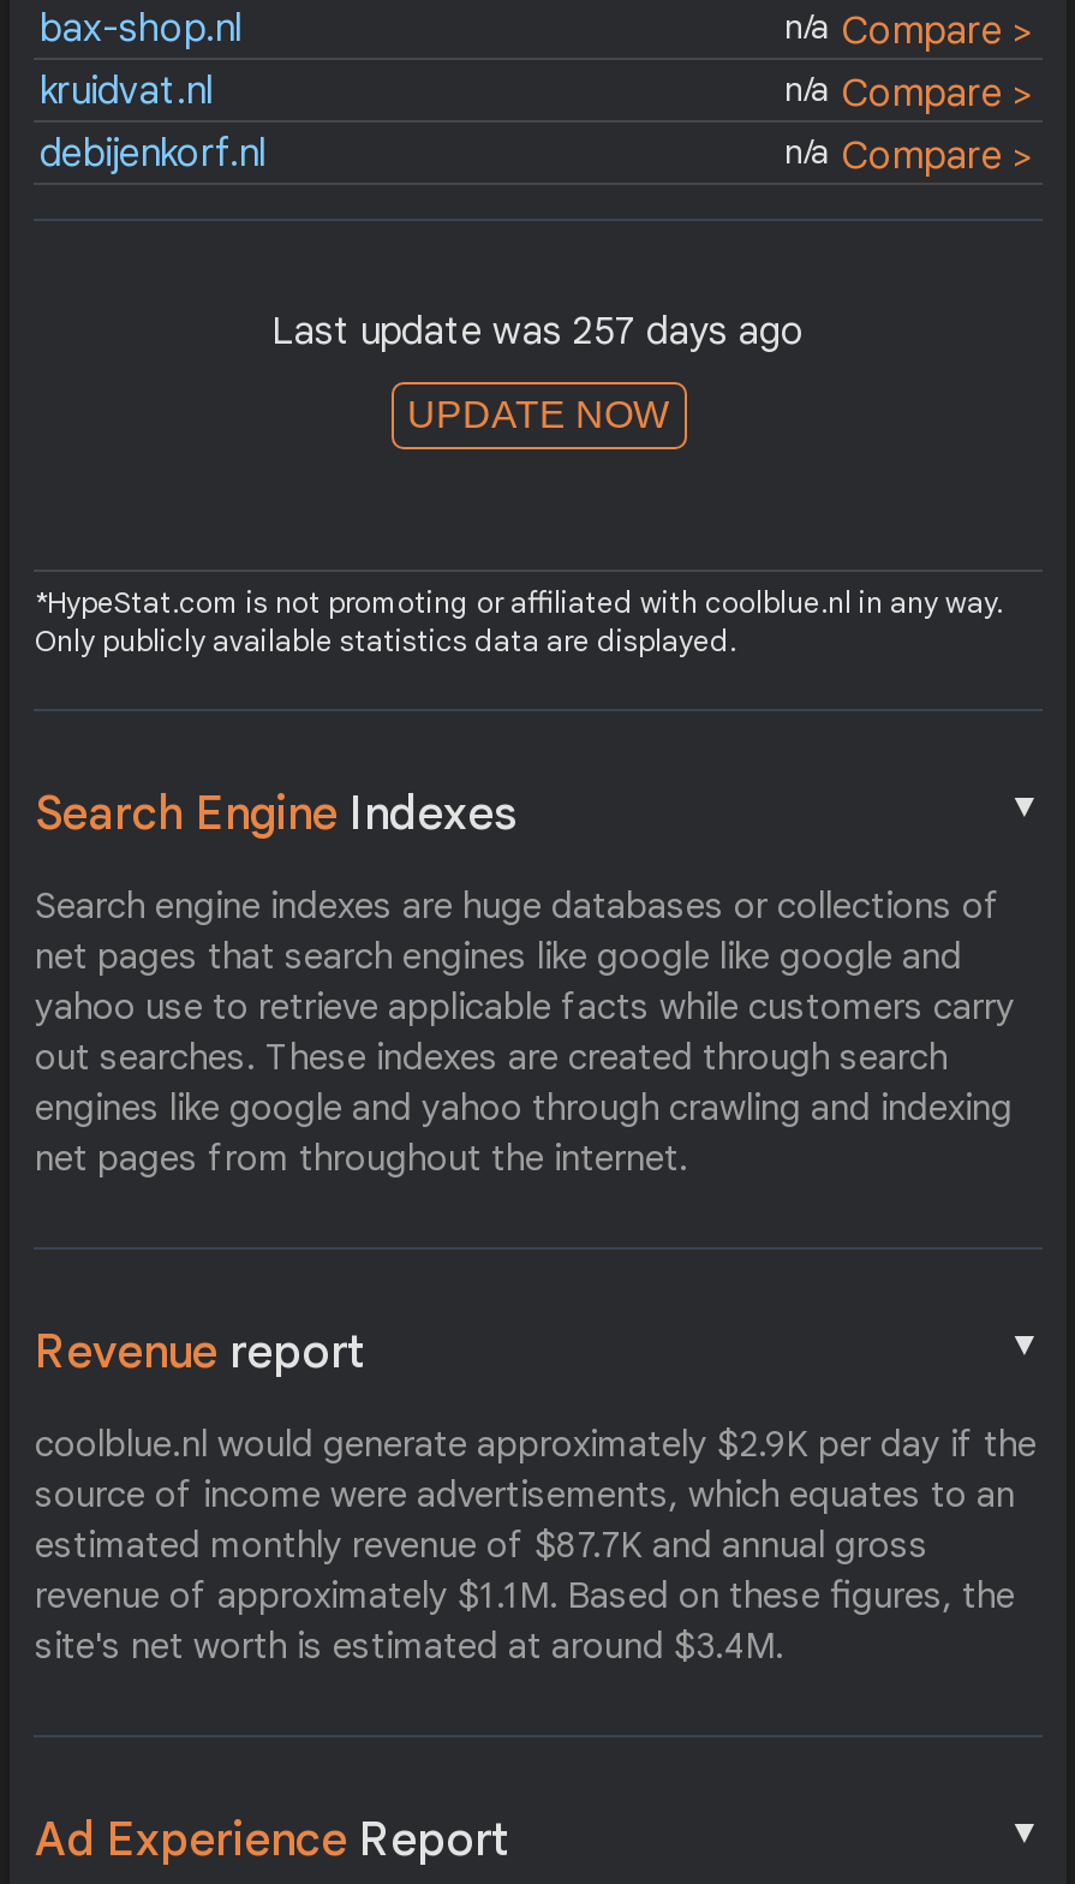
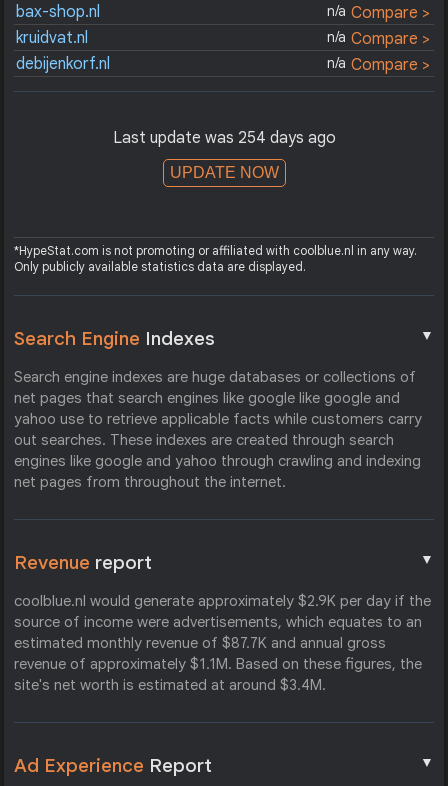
[271,308,805,356] Last update was 257 days ago -> [112,128,335,148] Last update was 254 days ago

